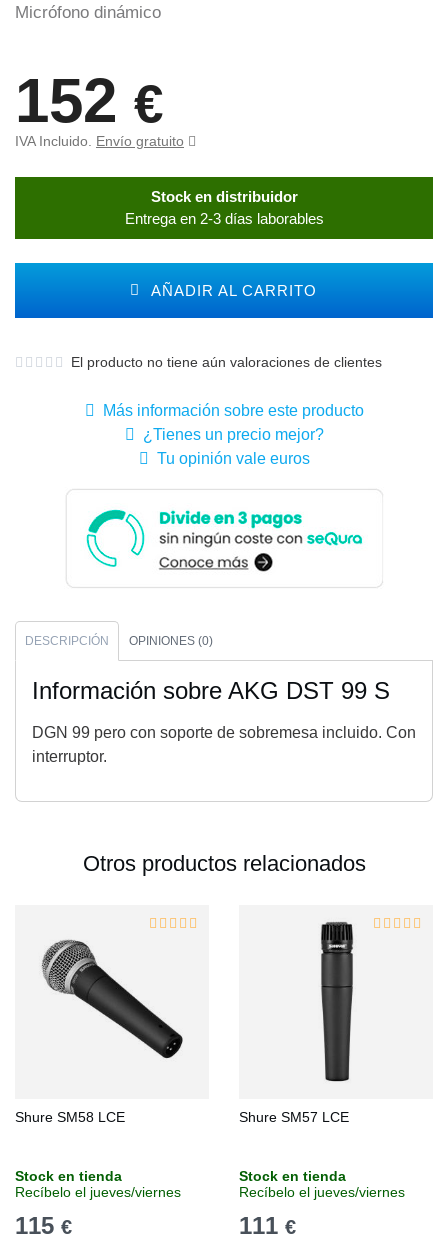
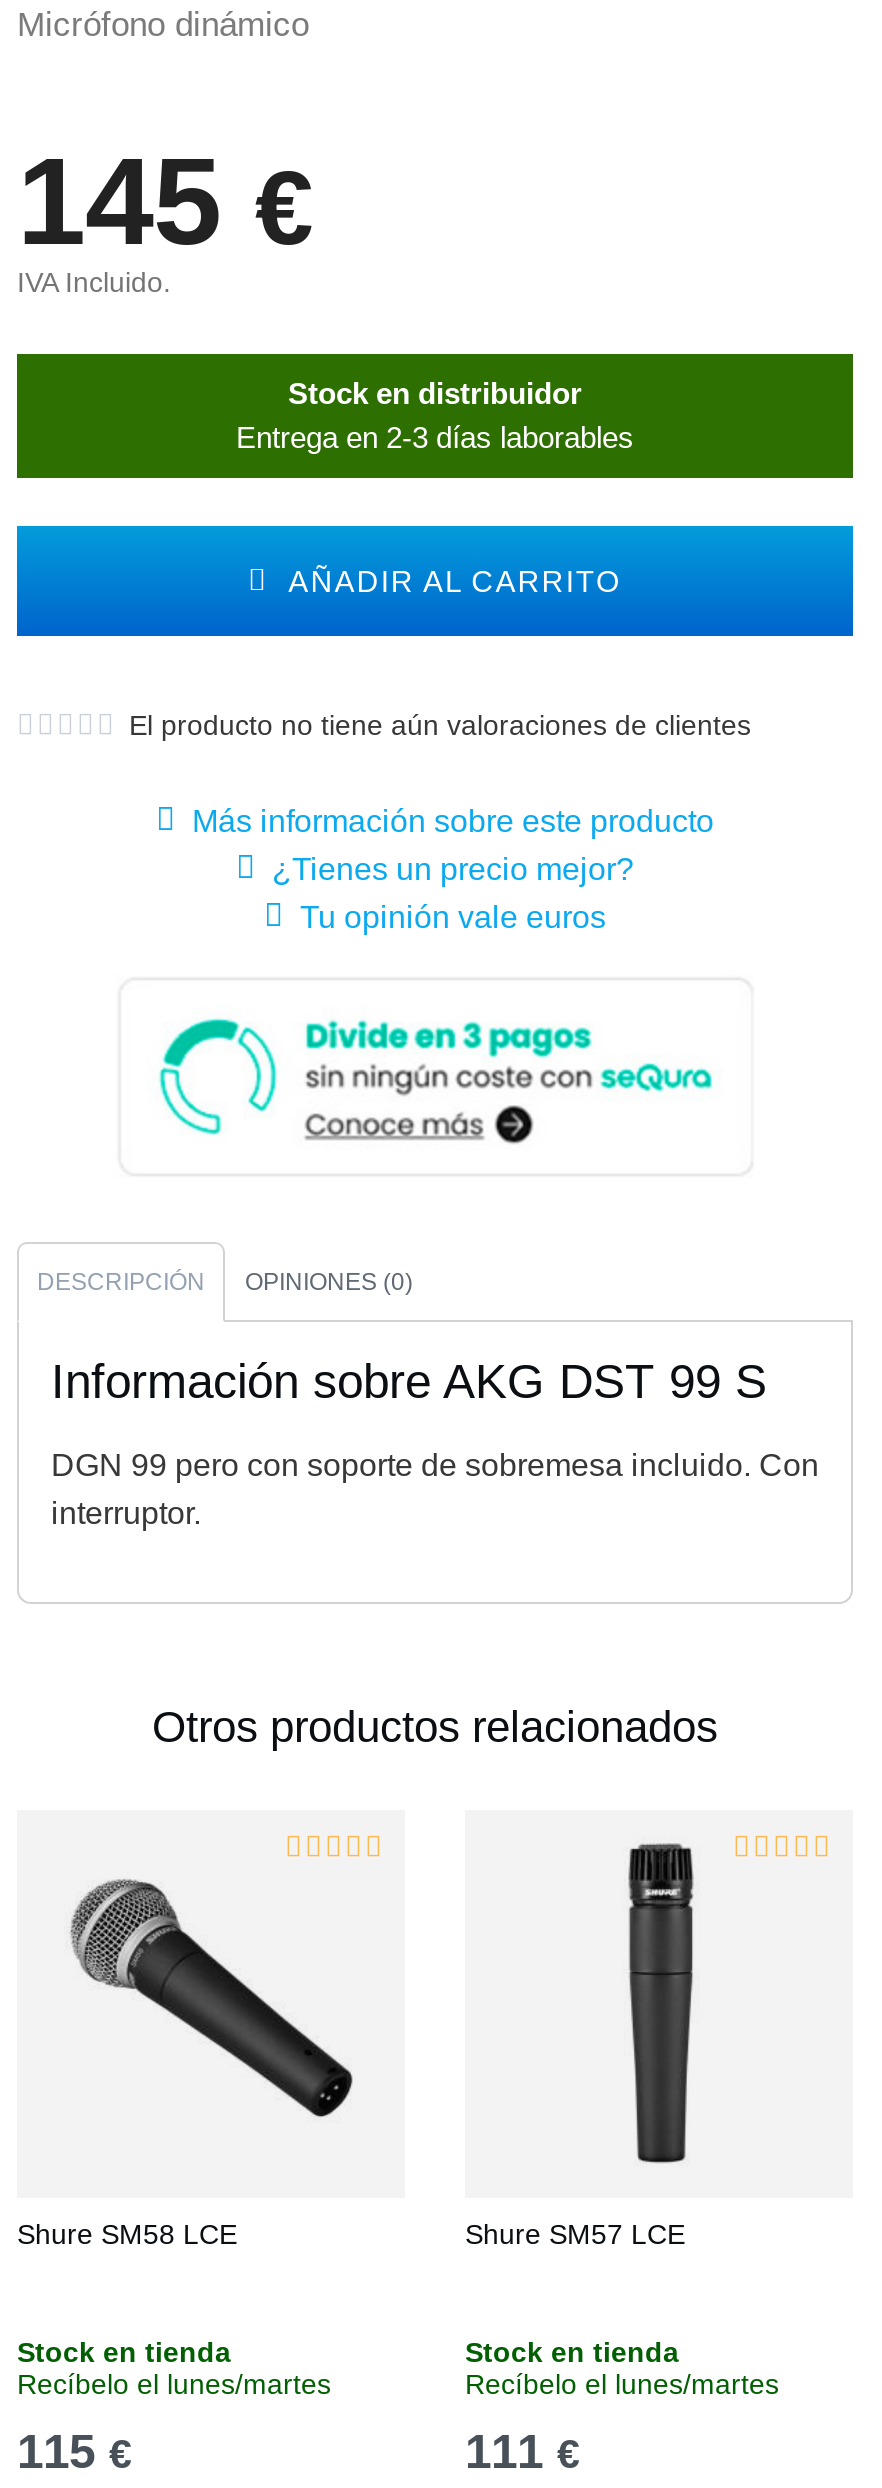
[15,66,184,149] 152 € | IVA Incluido. Envío gratuito -> [17,132,313,298] 145 € | IVA Incluido.
[15,1184,181,1200] Recíbelo el jueves/viernes -> [17,2368,331,2400] Recíbelo el lunes/martes
[239,1184,405,1200] Recíbelo el jueves/viernes -> [465,2368,779,2400] Recíbelo el lunes/martes

